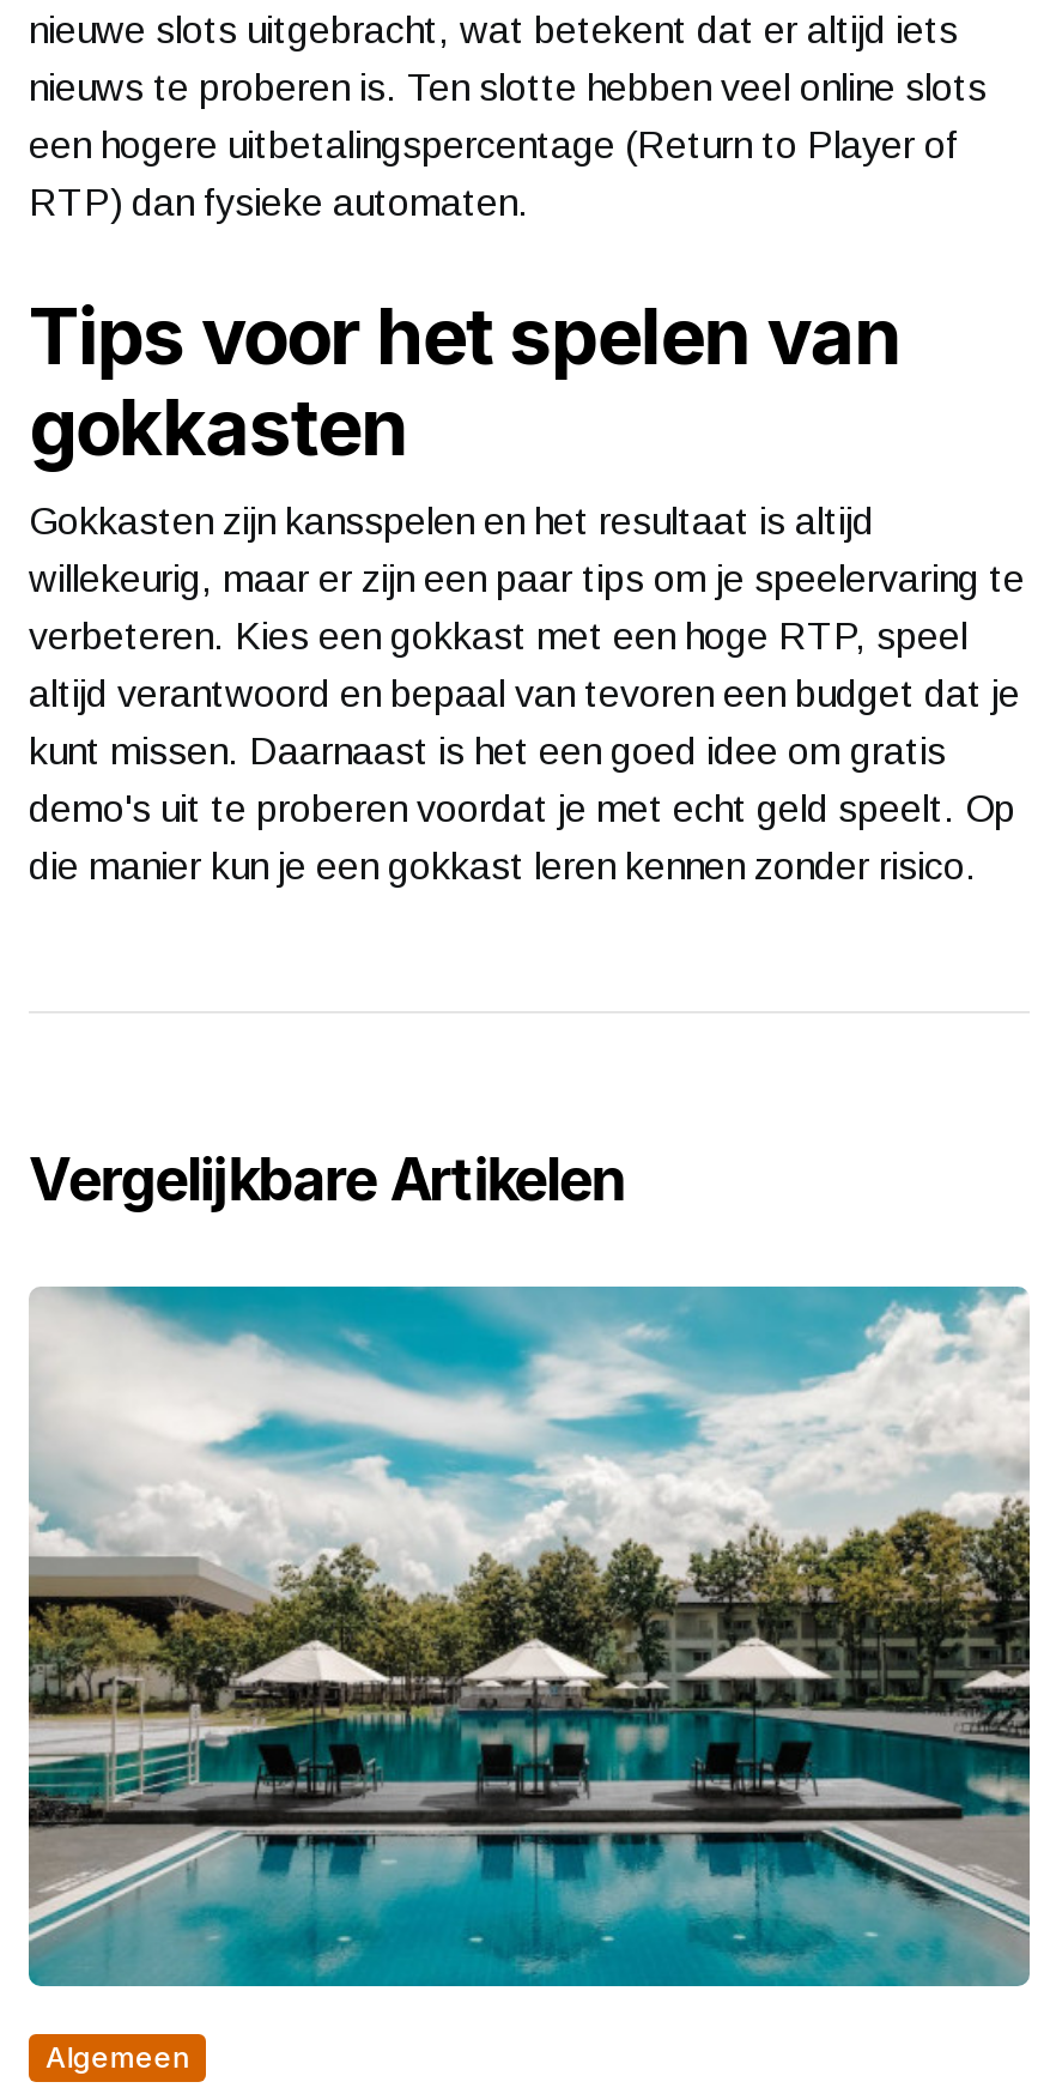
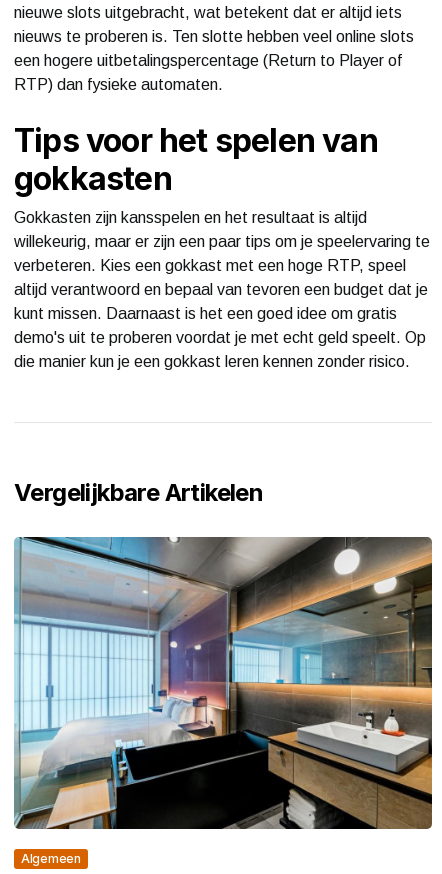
[26,1284,1032,1989] [image] -> [14,536,433,830] [image]

